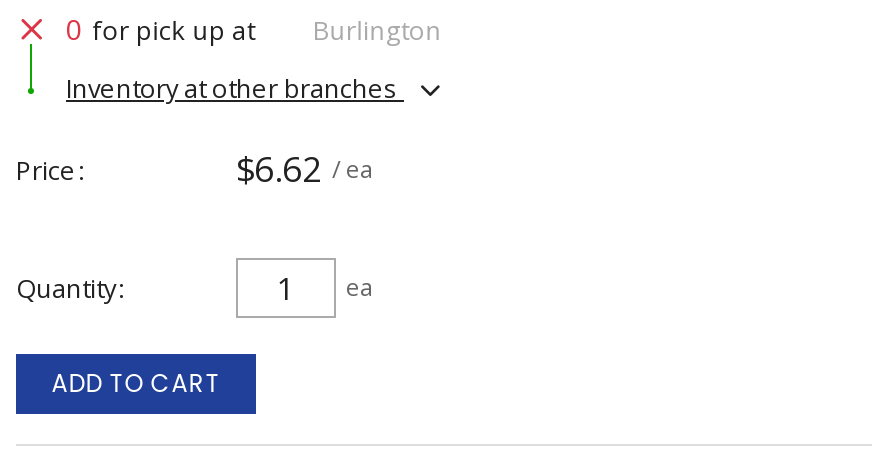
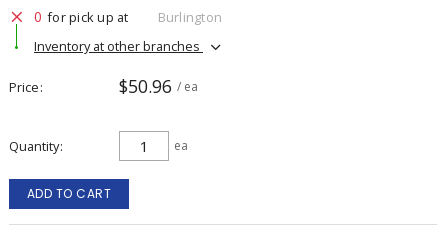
[236,144,374,192] $6.62 / ea -> [119,74,198,98] $50.96 / ea

